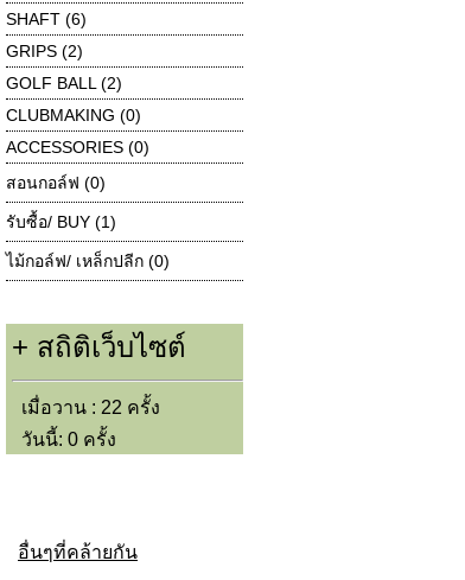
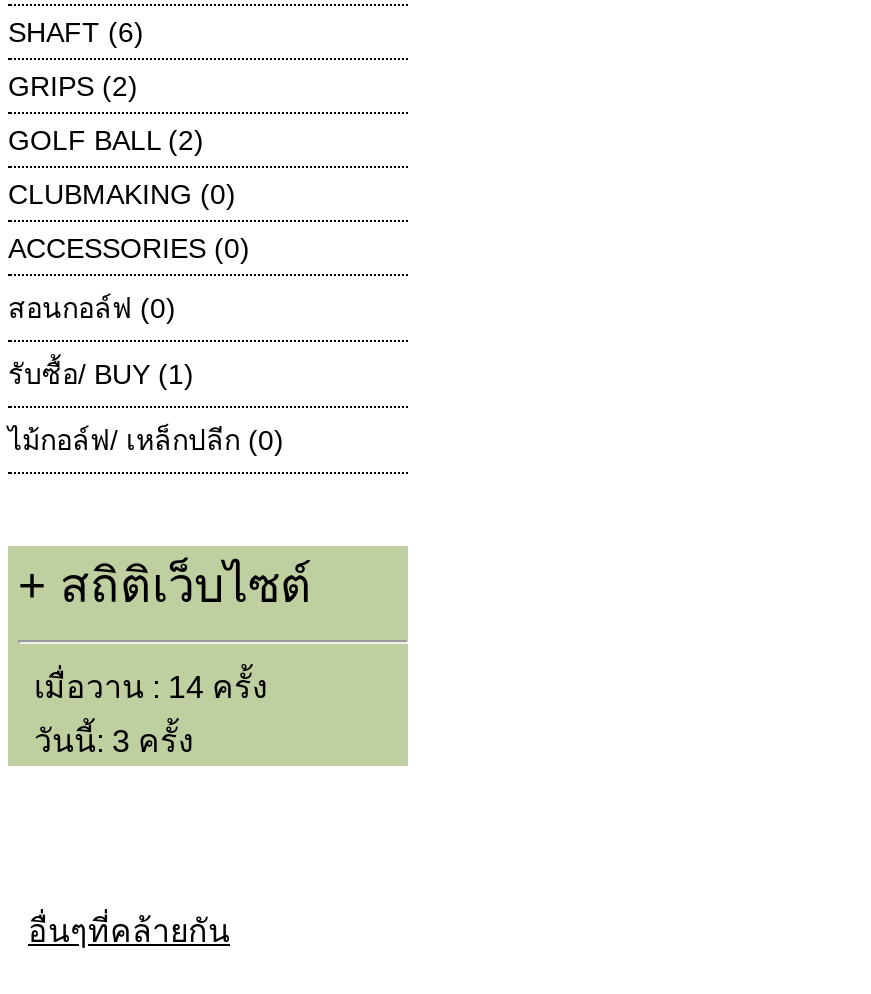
[12,397,160,418] เมื่อวาน : 22 ครั้ง -> [18,670,268,704] เมื่อวาน : 14 ครั้ง
[12,429,116,450] วันนี้: 0 ครั้ง -> [18,724,194,758] วันนี้: 3 ครั้ง

